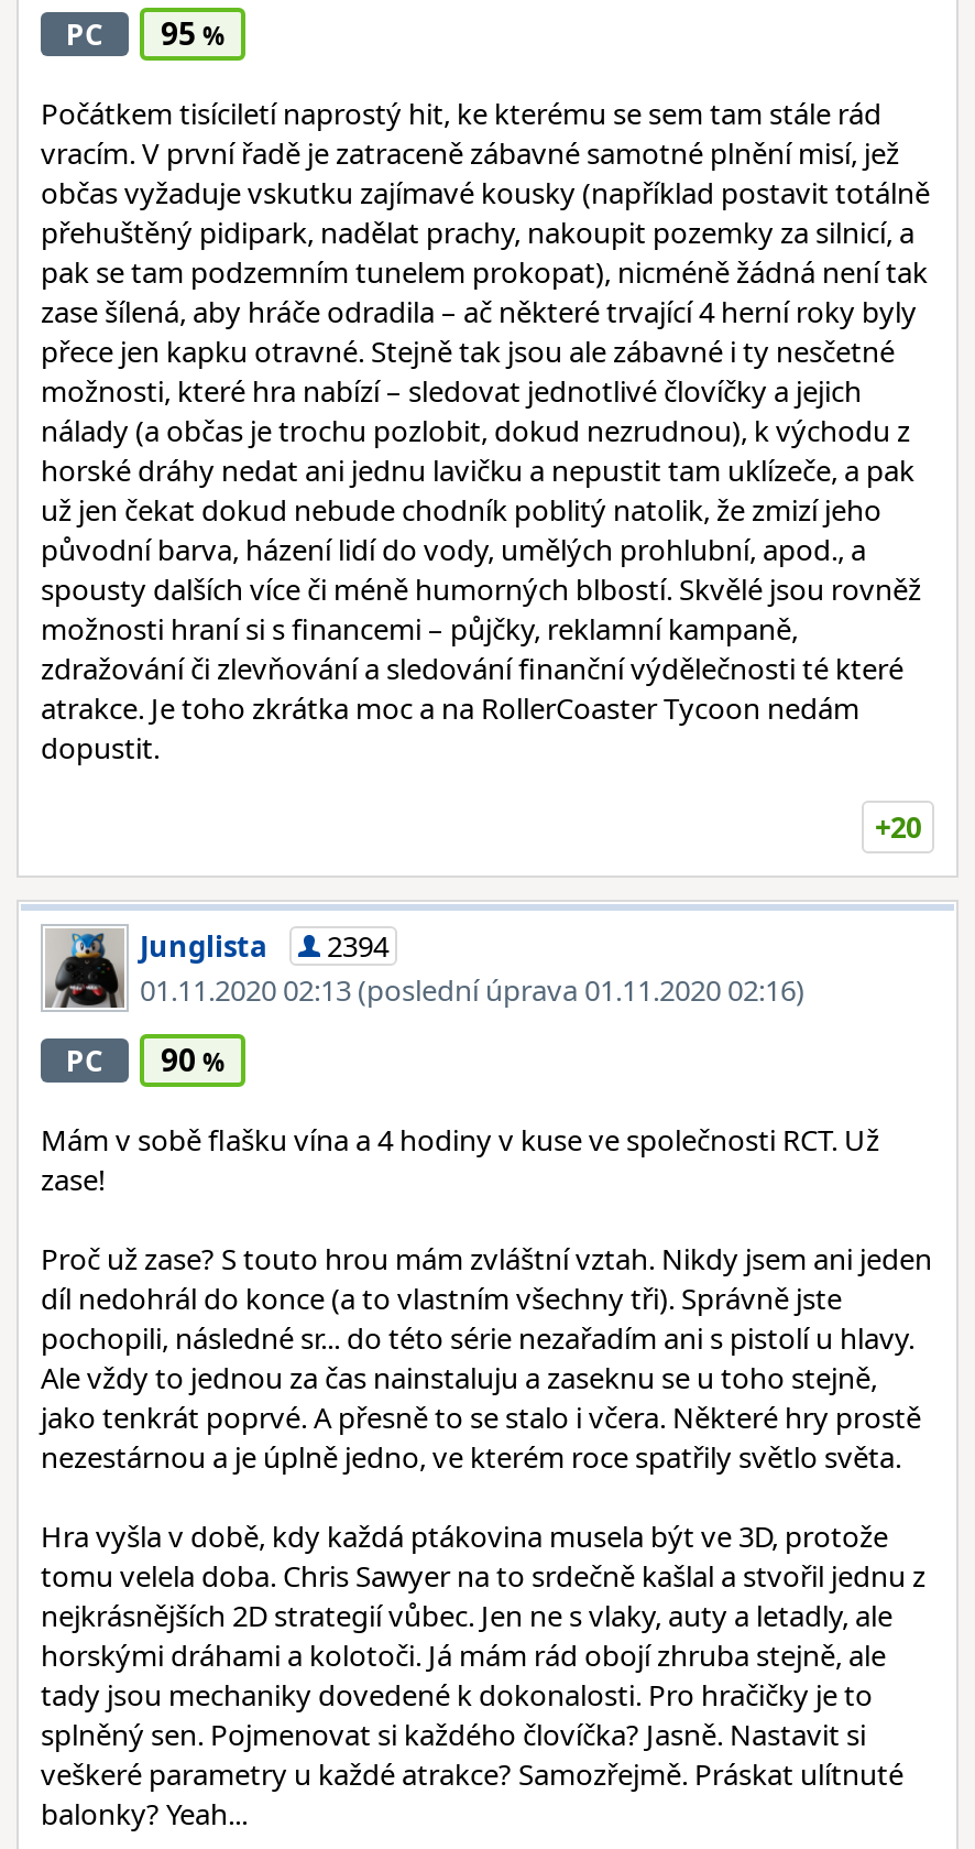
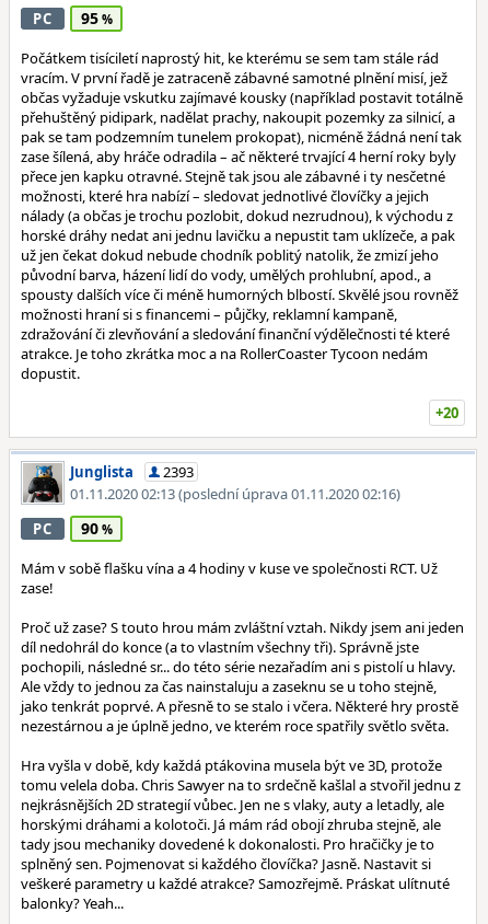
[140,926,388,966] Junglista 2394 -> [70,462,194,482] Junglista 2393

